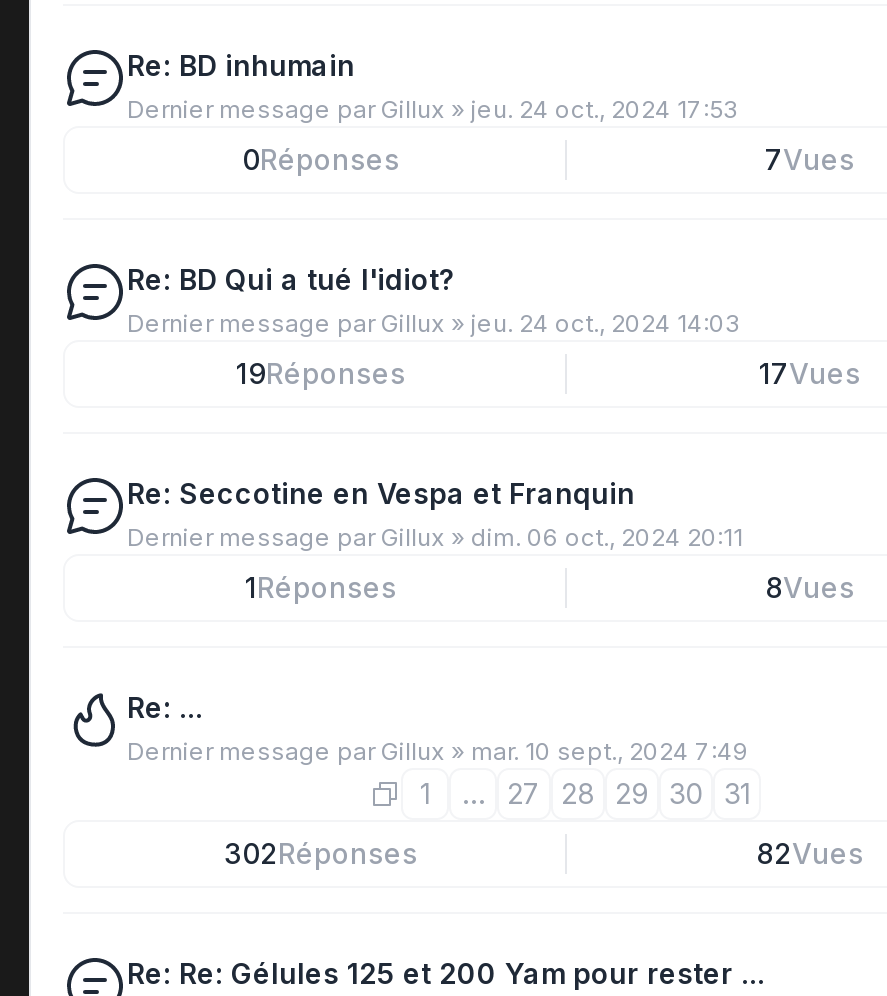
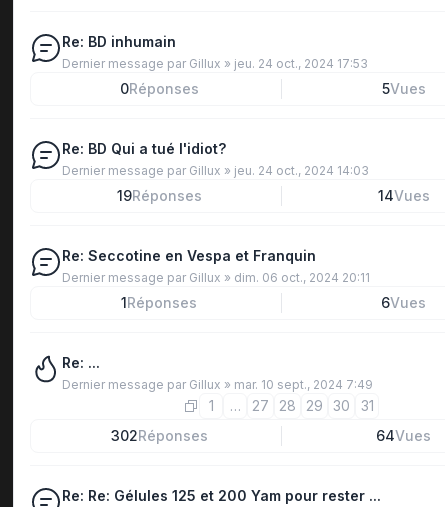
[765,142,855,176] 7Vues -> [381,80,425,97] 5Vues
[759,356,861,390] 17Vues -> [377,187,429,204] 14Vues
[765,570,855,604] 8Vues -> [381,294,426,311] 6Vues
[756,836,864,870] 82Vues -> [376,427,431,444] 64Vues

